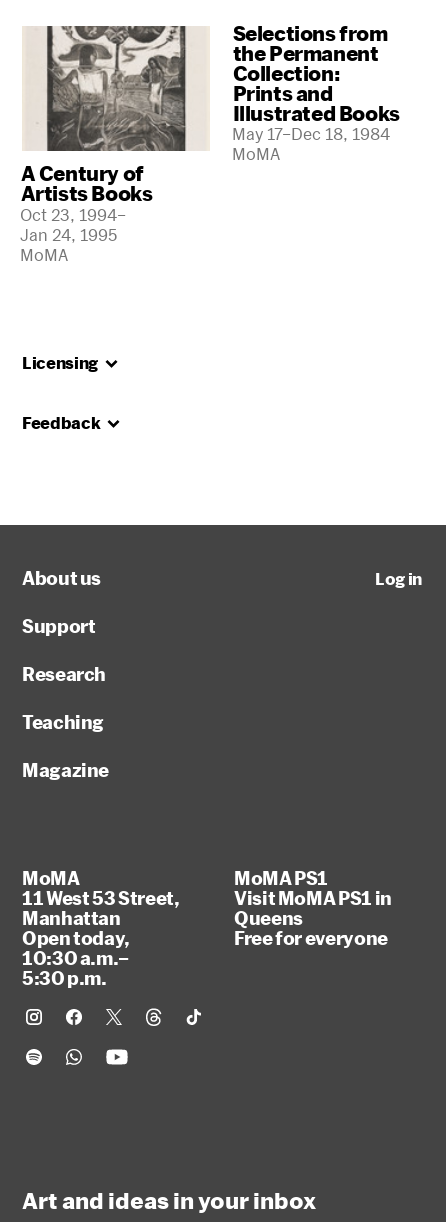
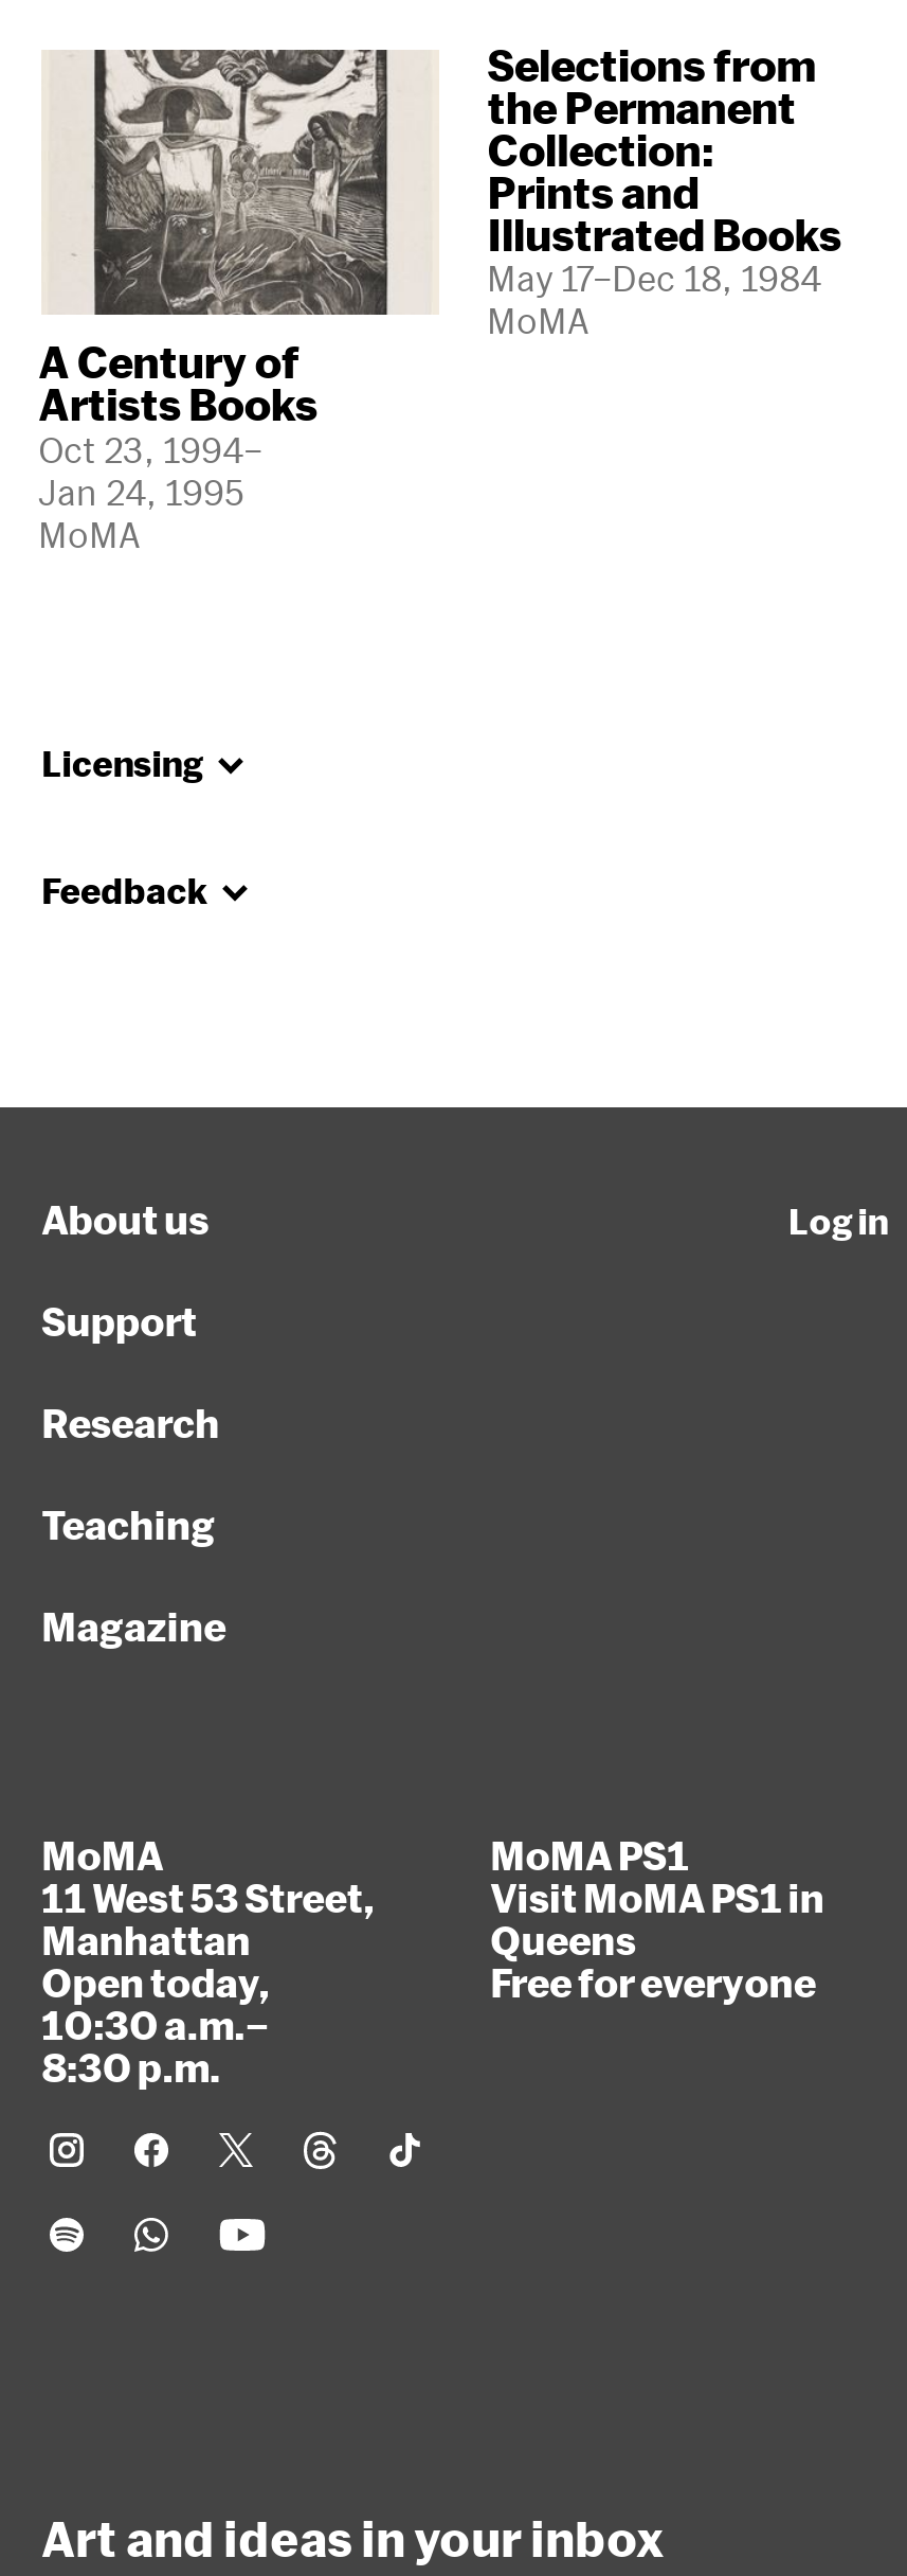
[22,967,107,989] 5:30 p.m. -> [41,2044,221,2091] 8:30 p.m.

